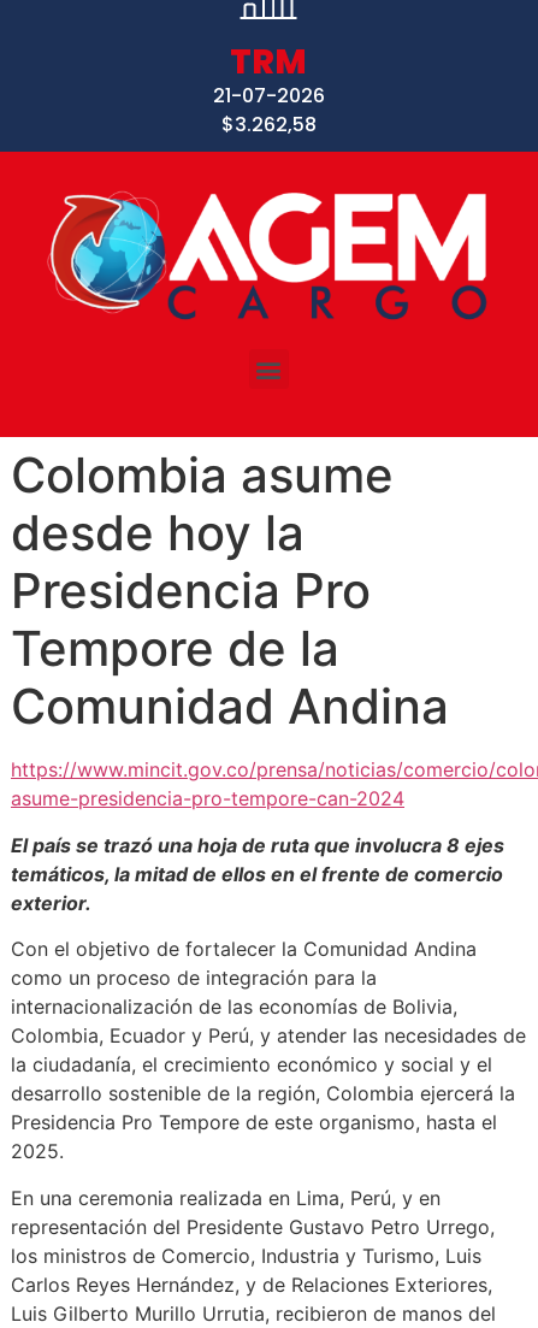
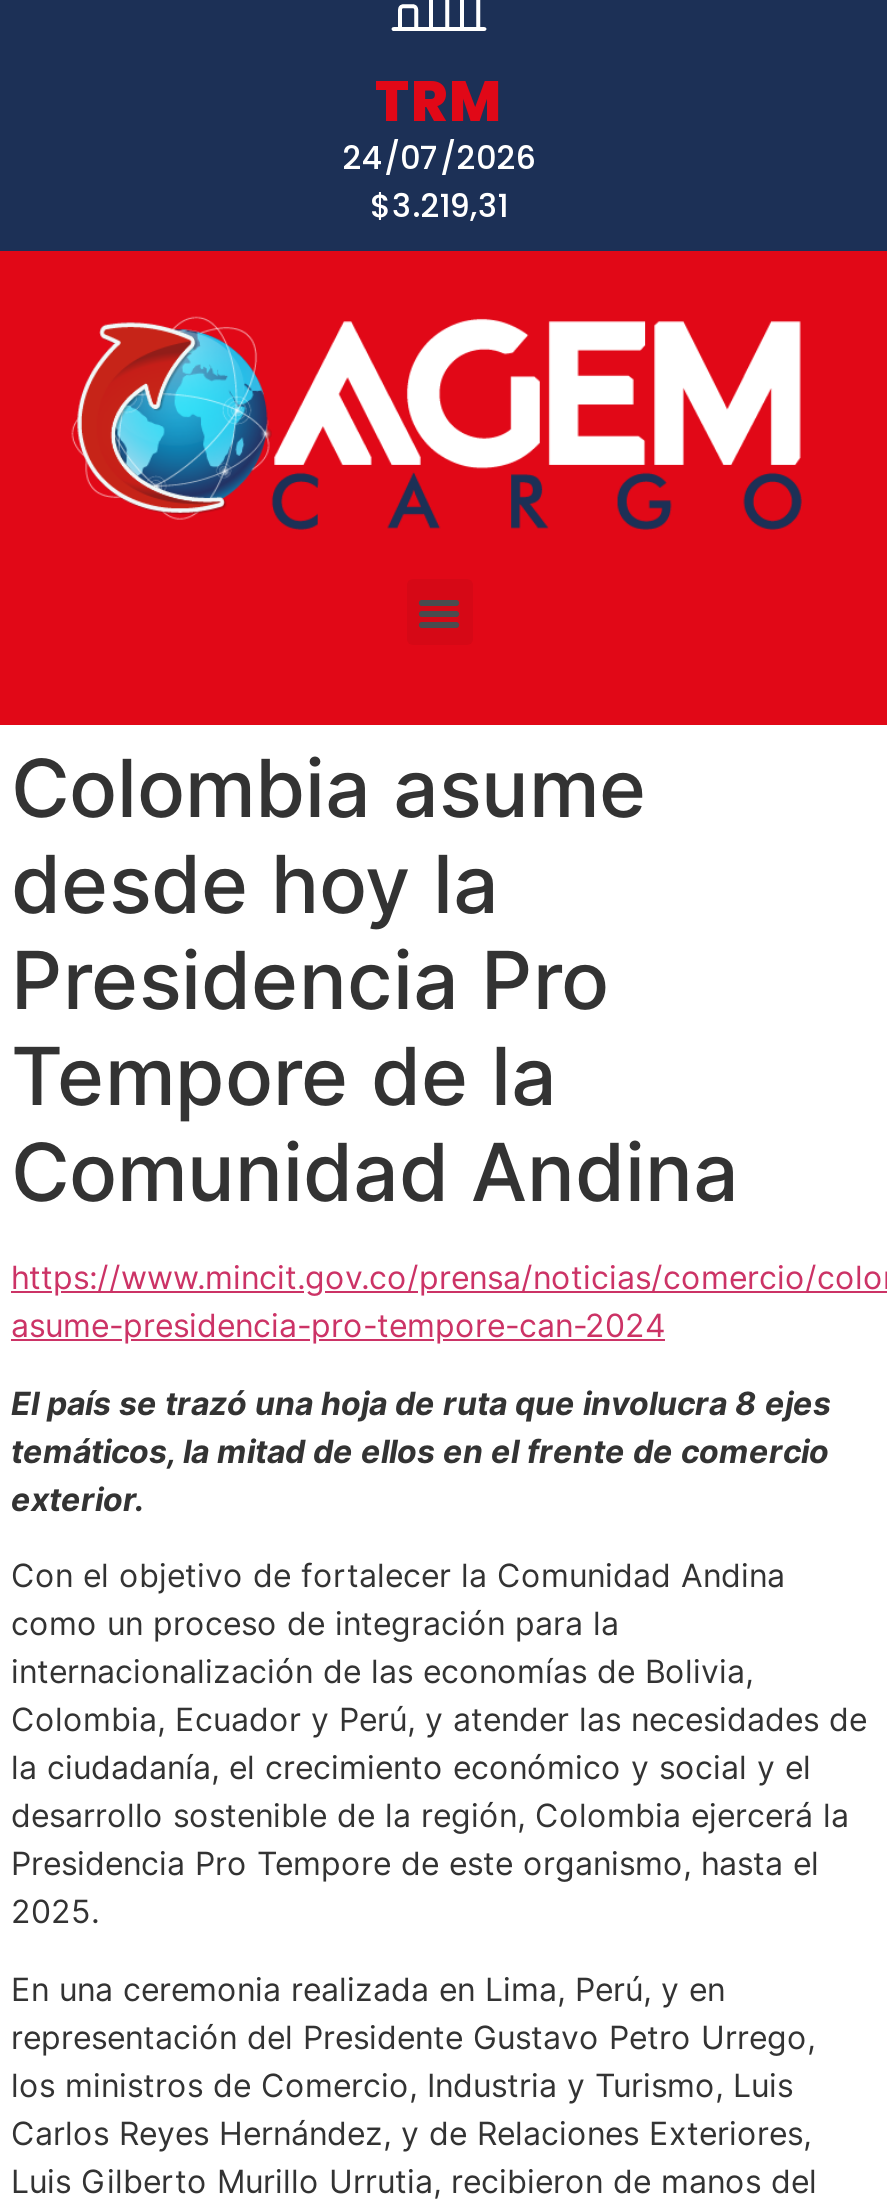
[212,82,324,110] 21-07-2026 -> [342,135,536,181] 24/07/2026
[221,111,316,138] $3.262,58 -> [370,183,508,229] $3.219,31

